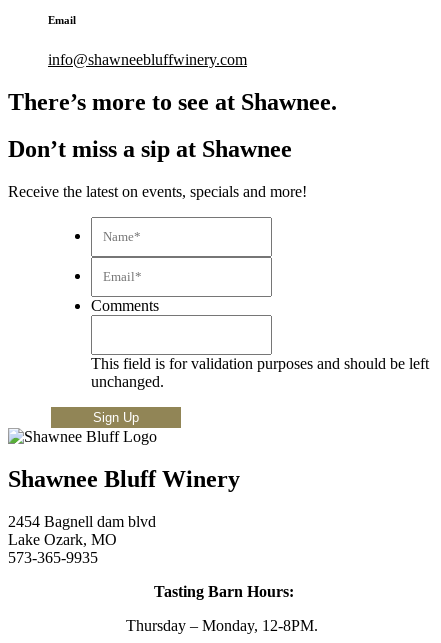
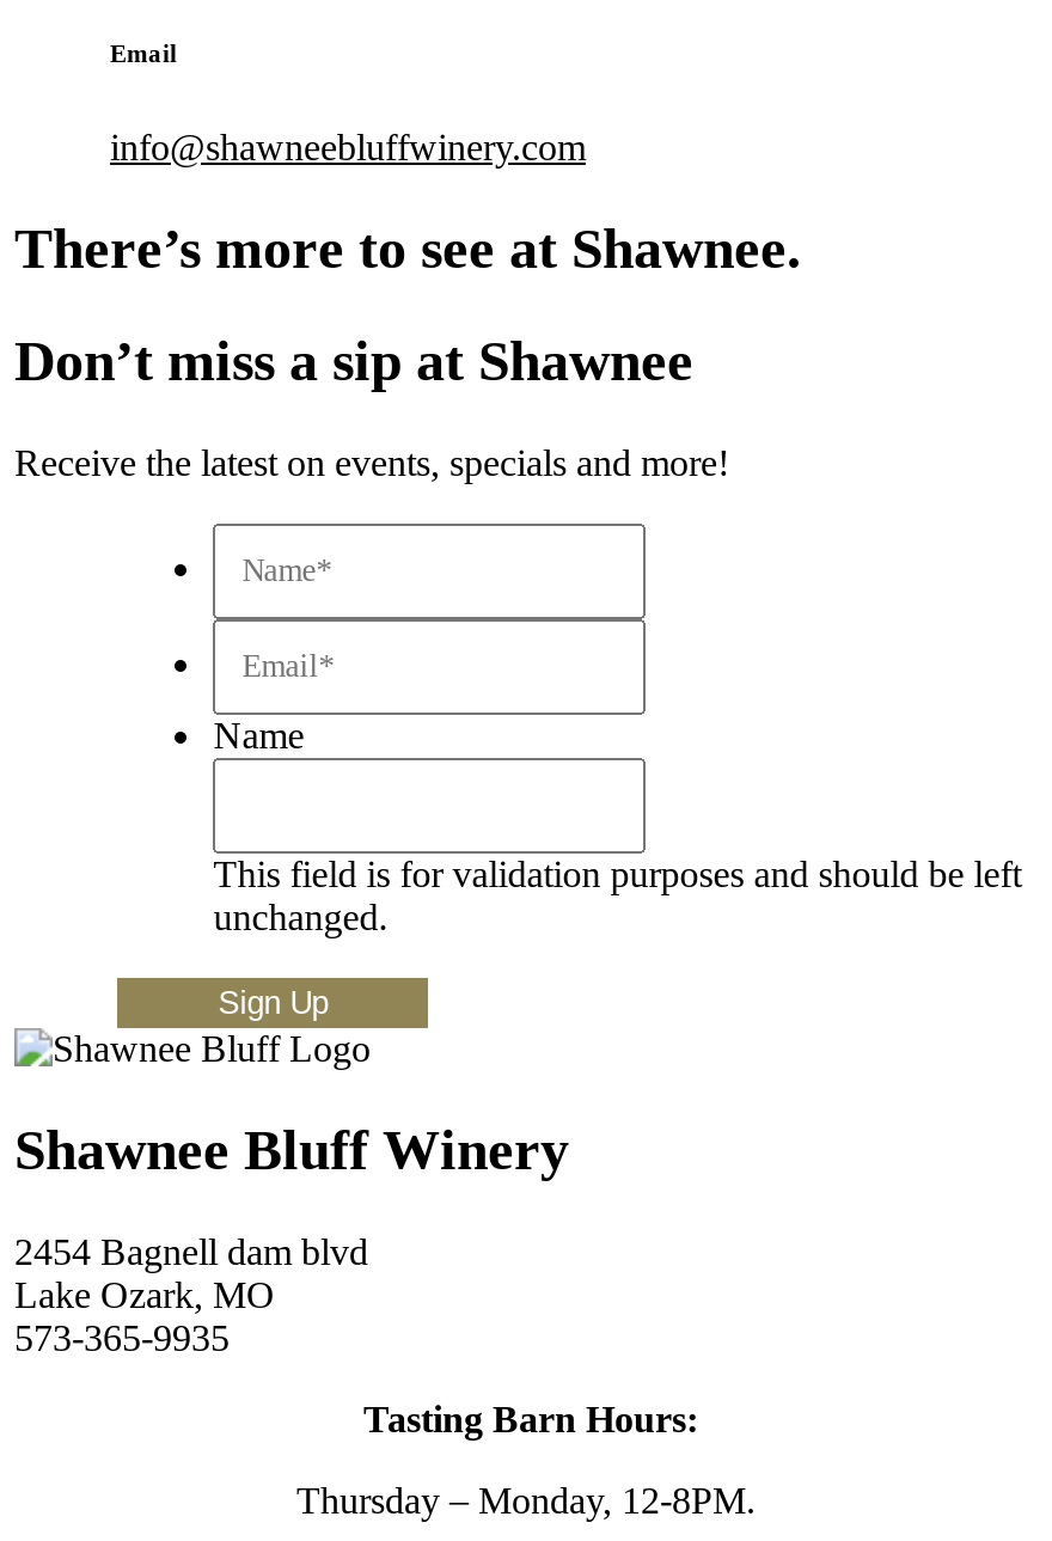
[91,297,159,314] Comments -> [213,714,304,755] Name

